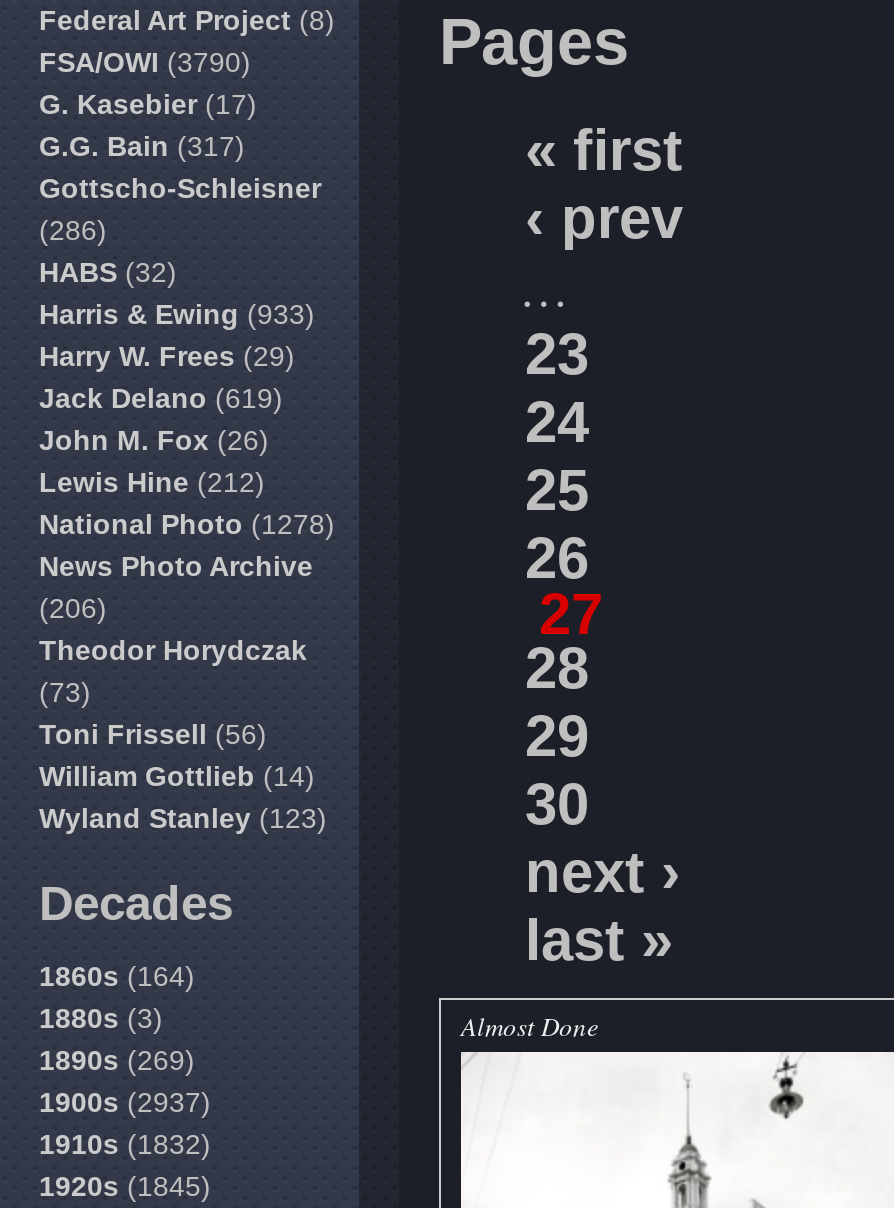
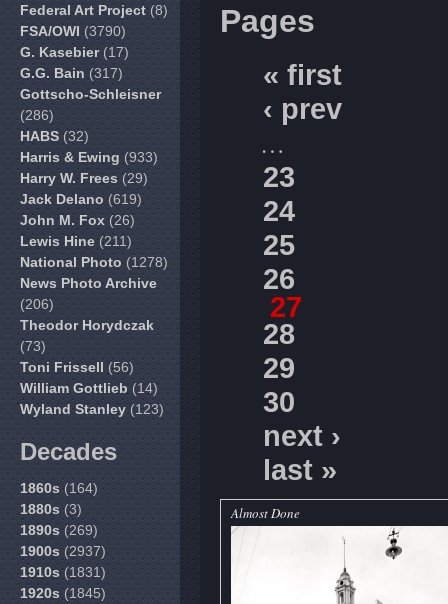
[39,466,265,498] Lewis Hine (212) -> [20,233,132,249] Lewis Hine (211)
[39,1128,211,1160] 1910s (1832) -> [20,564,106,580] 1910s (1831)

